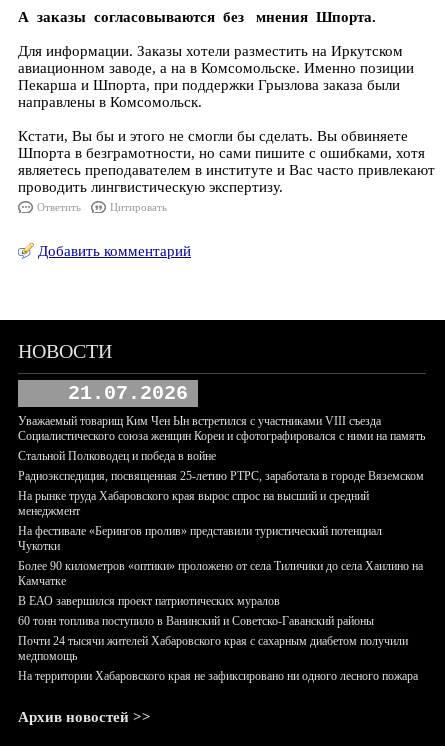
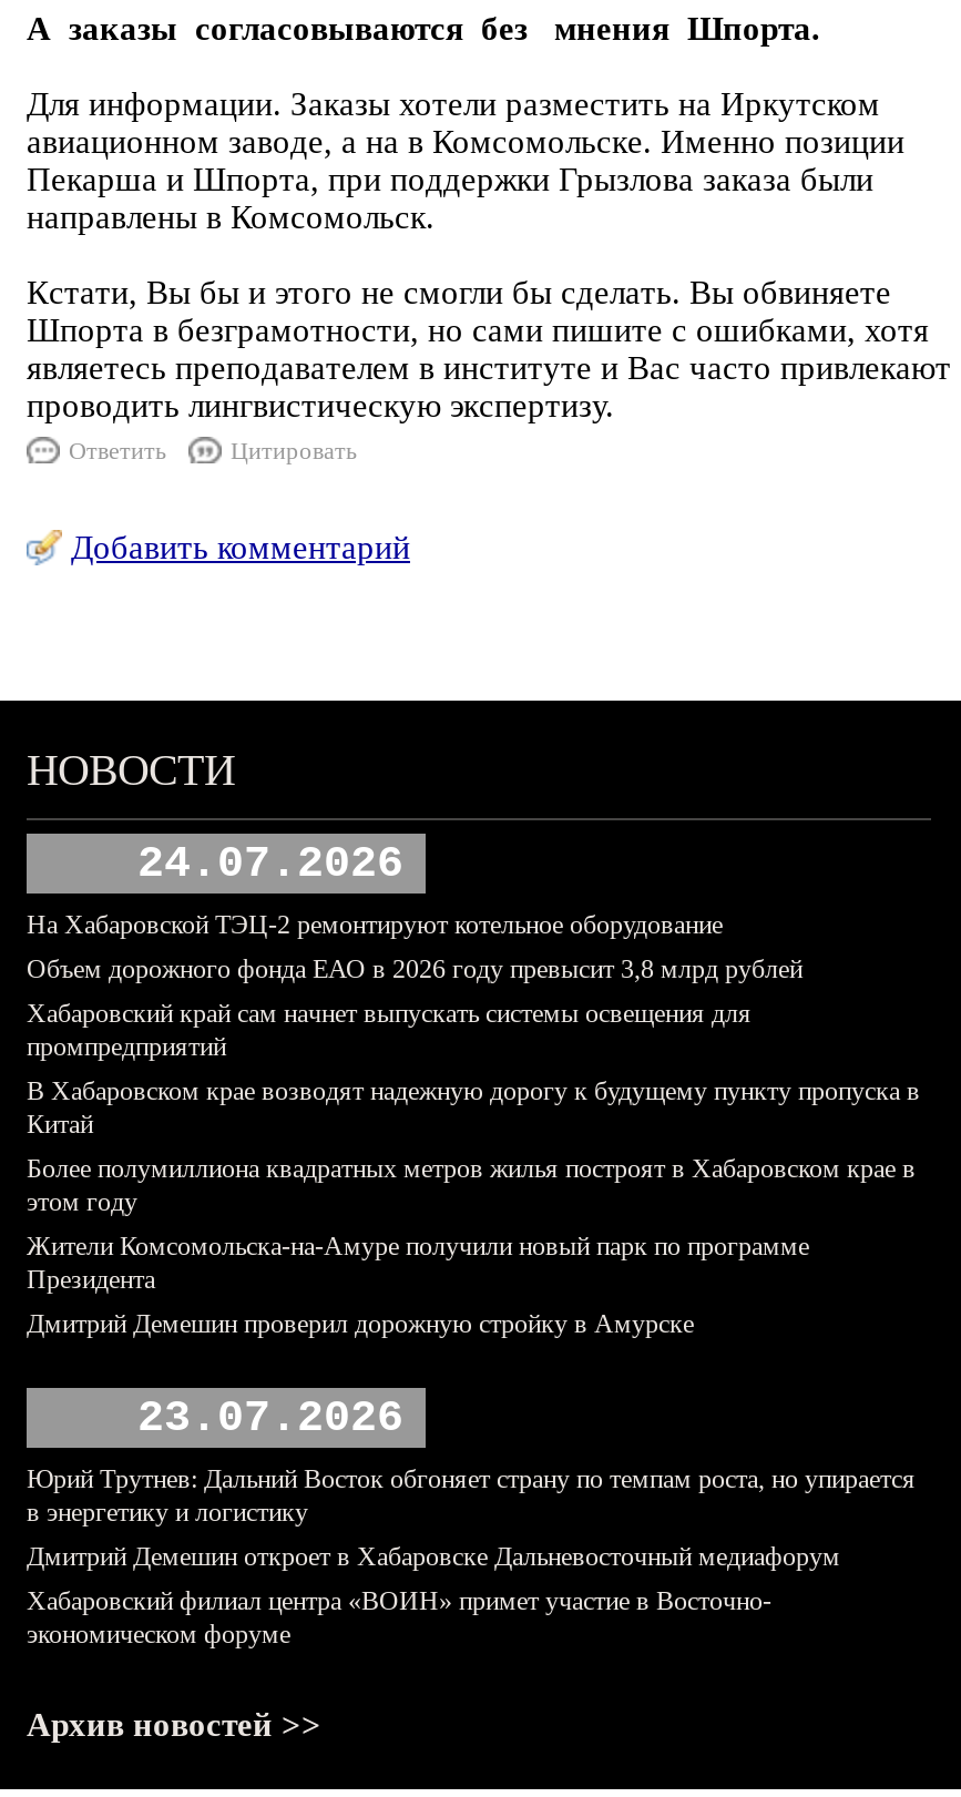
[18,382,425,683] 21.07.2026 | Уважаемый товарищ Ким Чен Ын встретился с участниками VIII съезда | Социалистического союза женщин Кореи и сфотографировался с ними на память | Стальной Полководец и победа в войне | Радиоэкспедиция, посвященная 25-летию РТРС, заработала в городе Вяземском | На рынке труда Хабаровского края вырос спрос на высший и средний | менеджмент | На фестивале «Берингов пролив» представили туристический потенциал | Чукотки | Более 90 километров «оптики» проложено от села Тиличики до села Хаилино на | Камчатке | В ЕАО завершился проект патриотических муралов | 60 тонн топлива поступило в Ванинский и Советско-Гаванский районы | Почти 24 тысячи жителей Хабаровского края с сахарным диабетом получили | медпомощь | На территории Хабаровского края не зафиксировано ни одного лесного пожара -> [27,838,920,1650] 24.07.2026 | На Хабаровской ТЭЦ-2 ремонтируют котельное оборудование | Объем дорожного фонда ЕАО в 2026 году превысит 3,8 млрд рублей | Хабаровский край сам начнет выпускать системы освещения для | промпредприятий | В Хабаровском крае возводят надежную дорогу к будущему пункту пропуска в | Китай | Более полумиллиона квадратных метров жилья построят в Хабаровском крае в | этом году | Жители Комсомольска-на-Амуре получили новый парк по программе | Президента | Дмитрий Демешин проверил дорожную стройку в Амурске | 23.07.2026 | Юрий Трутнев: Дальний Восток обгоняет страну по темпам роста, но упирается | в энергетику и логистику | Дмитрий Демешин откроет в Хабаровске Дальневосточный медиафорум | Хабаровский филиал центра «ВОИН» примет участие в Восточно- | экономическом форуме

